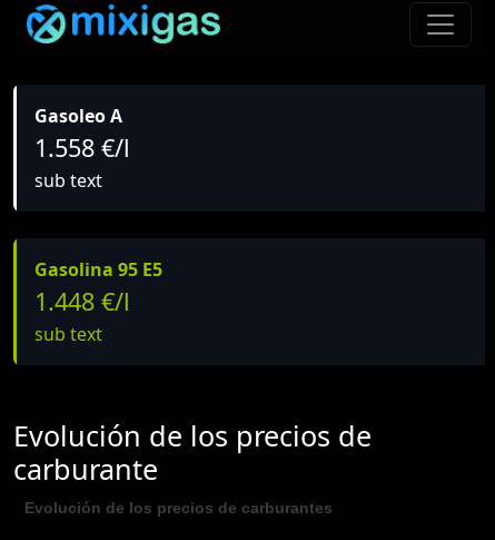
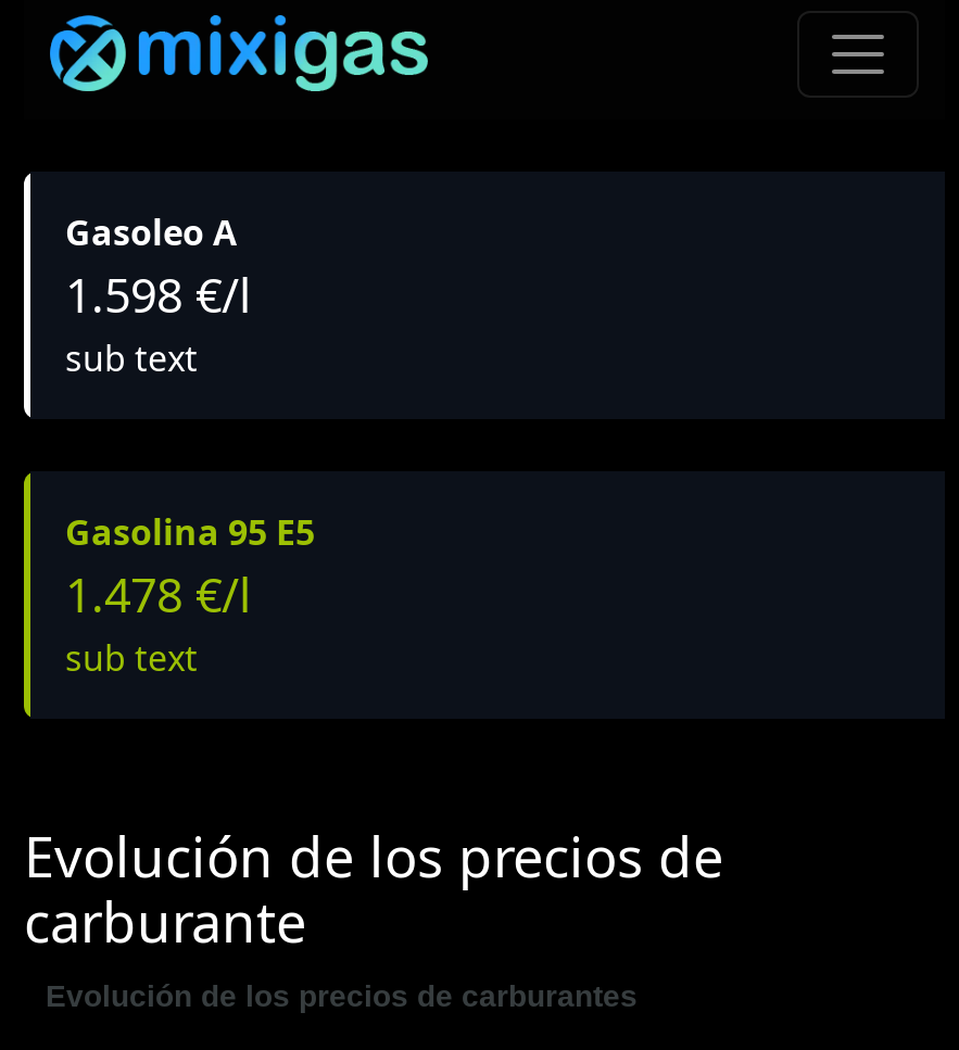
[34,131,130,164] 1.558 €/l -> [65,263,252,326] 1.598 €/l
[34,285,130,317] 1.448 €/l -> [65,562,252,625] 1.478 €/l

